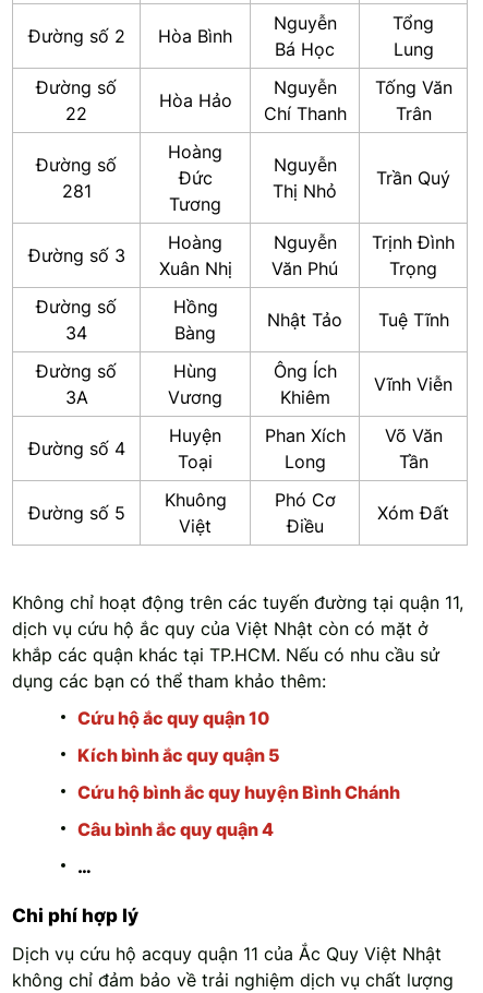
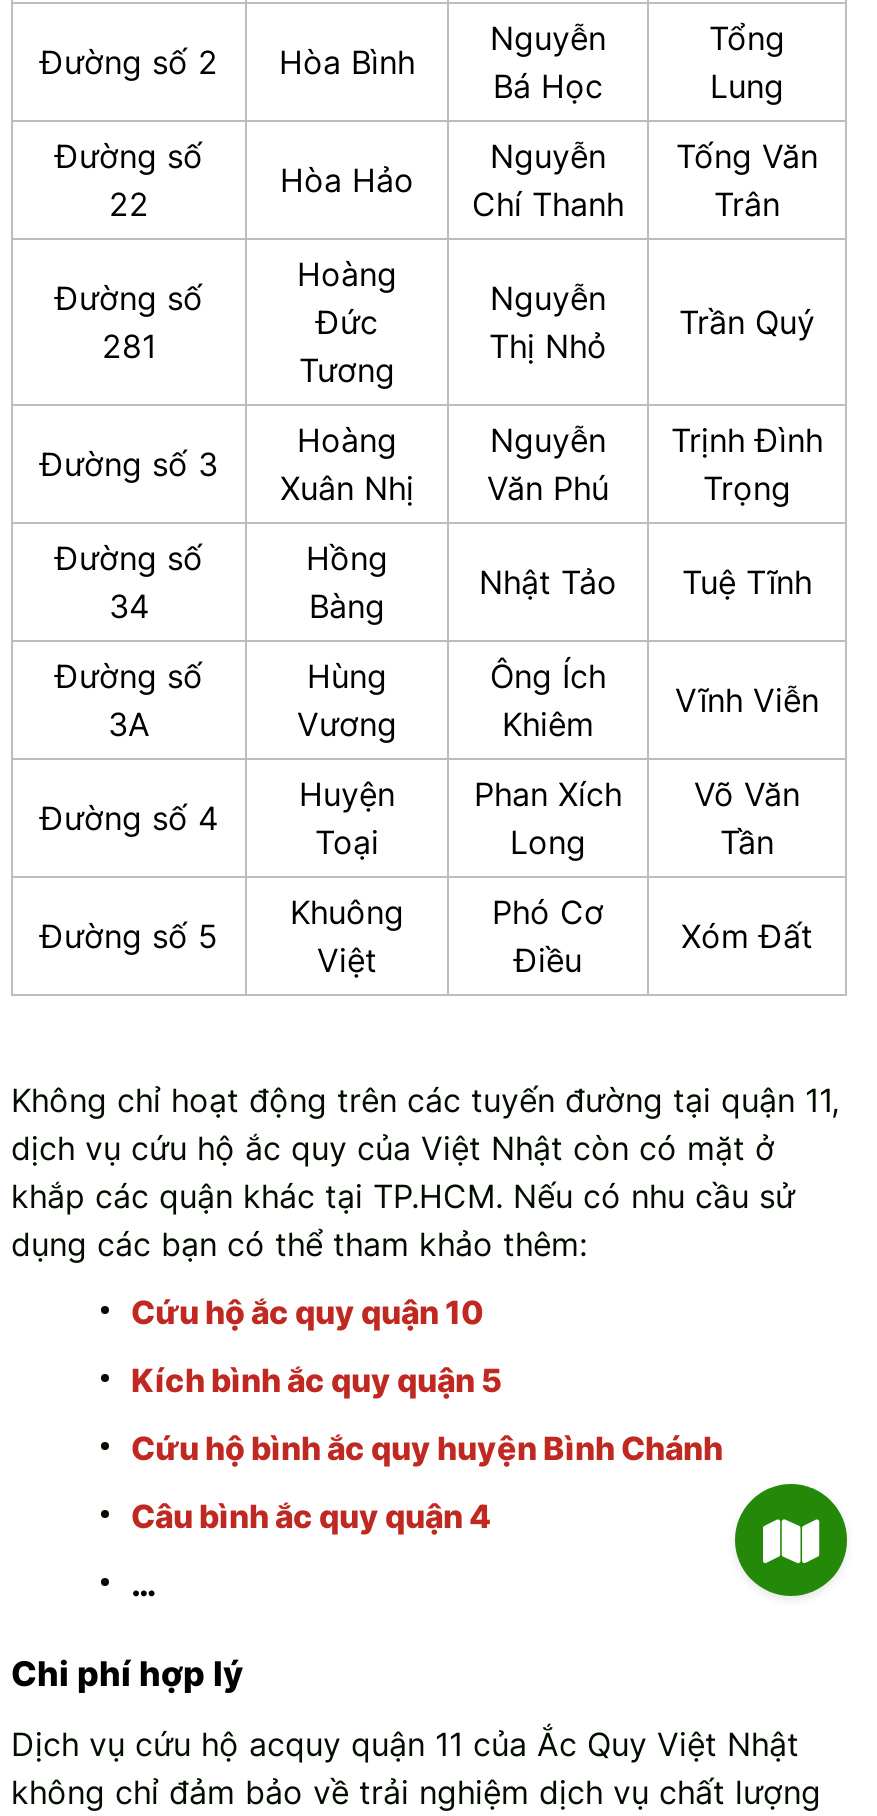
none -> [733,1482,849,1600] [image]

